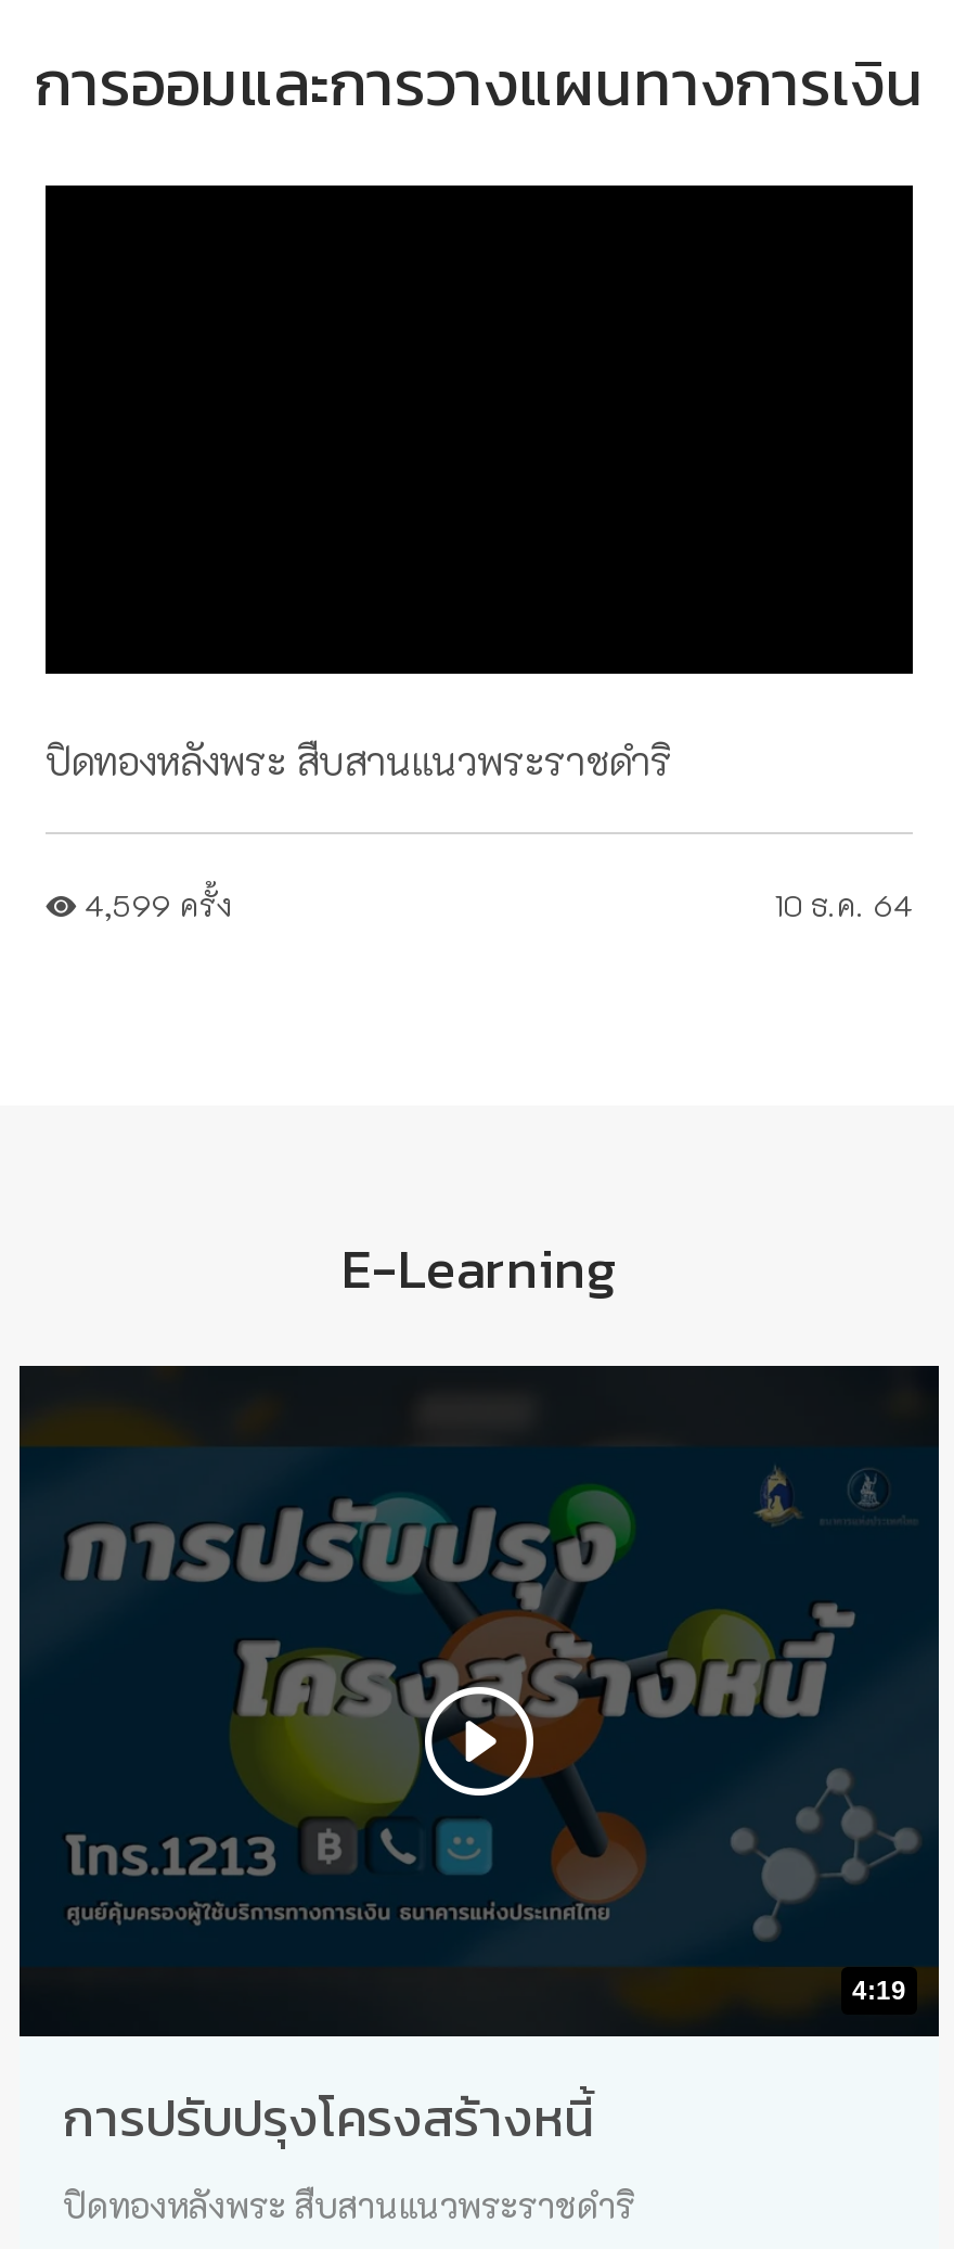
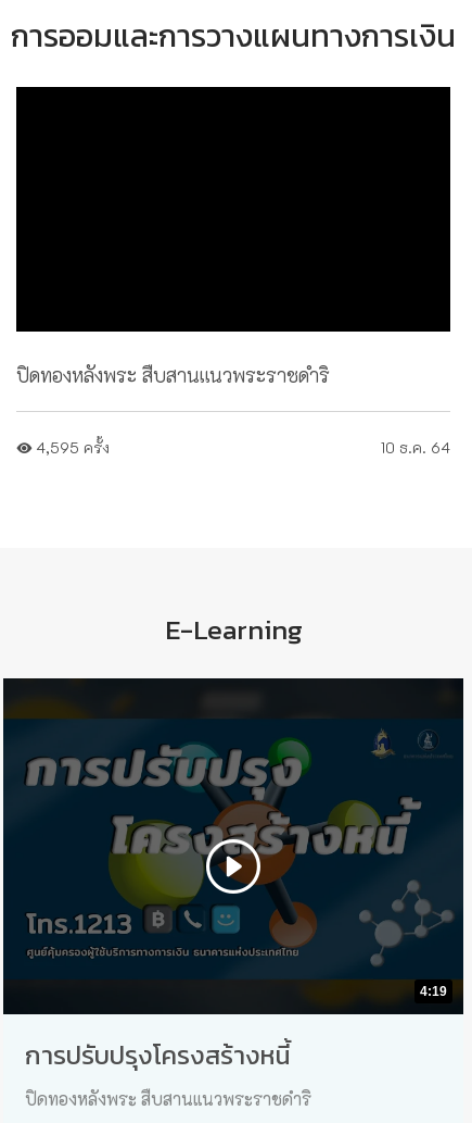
[76,884,232,925] 4,599 ครั้ง -> [31,437,110,458] 4,595 ครั้ง

